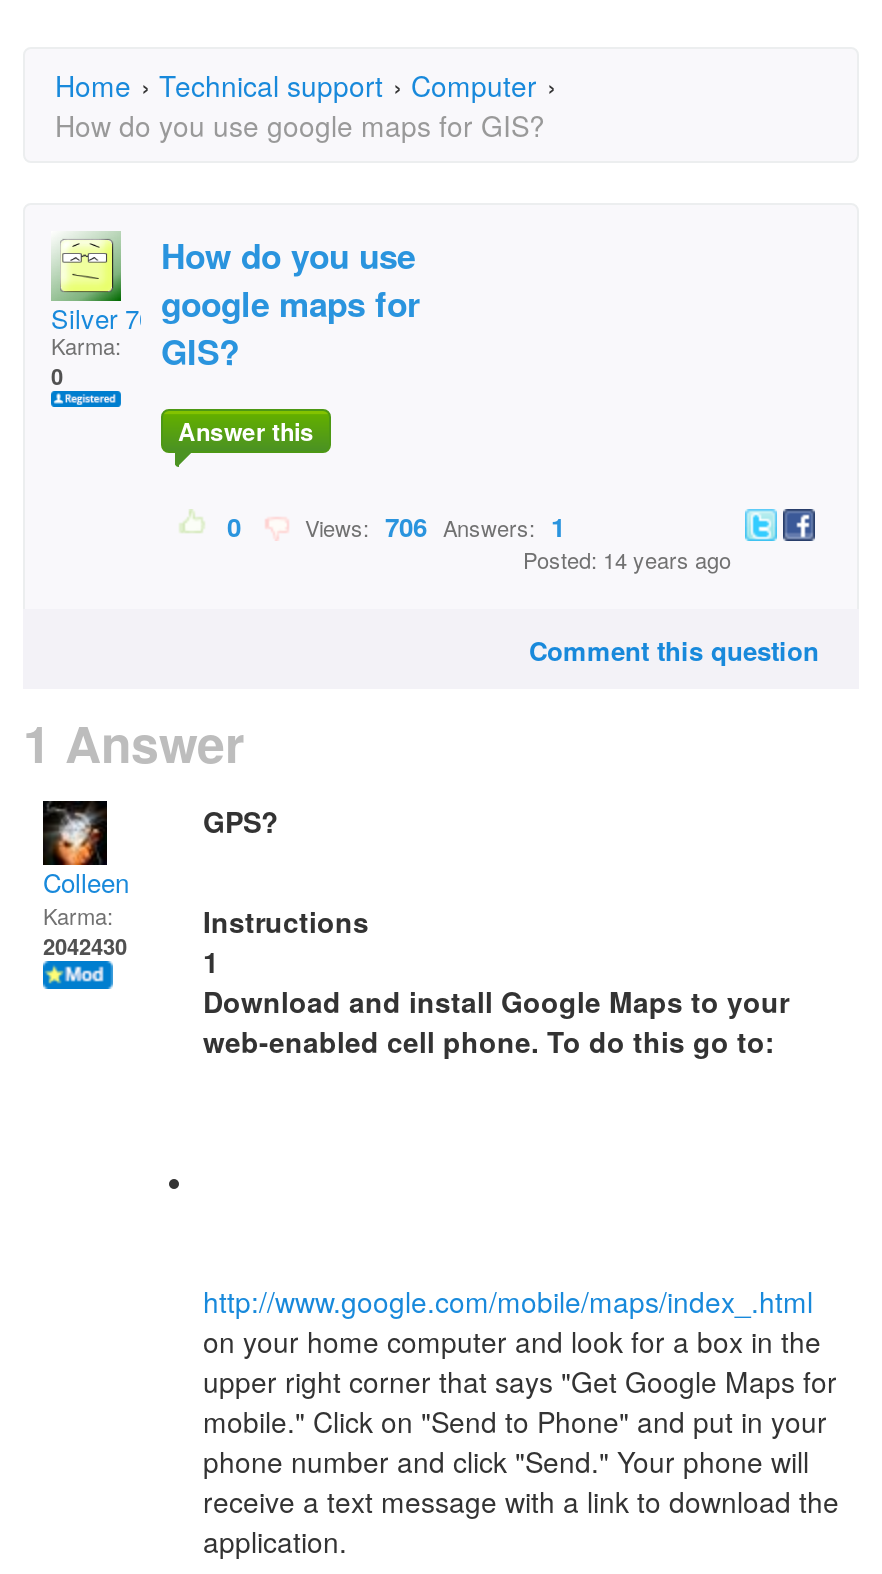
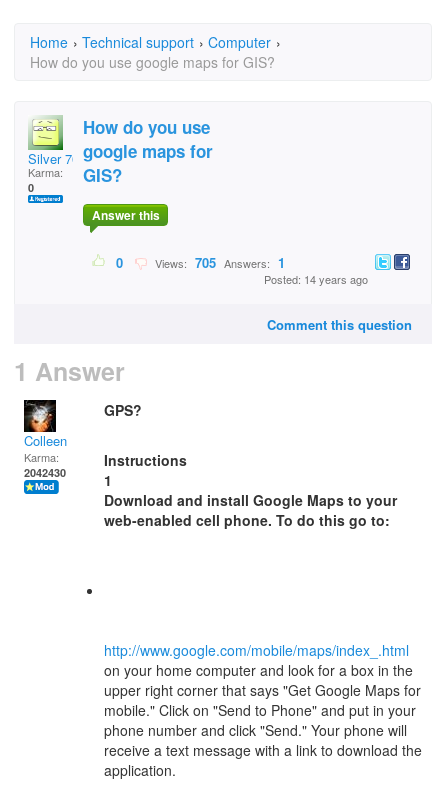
[293,507,565,545] Views: 706 Answers: 1 -> [149,253,285,272] Views: 705 Answers: 1

